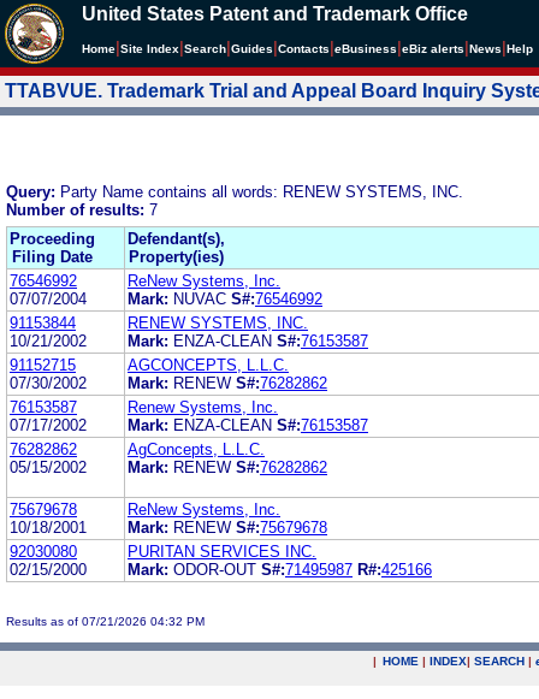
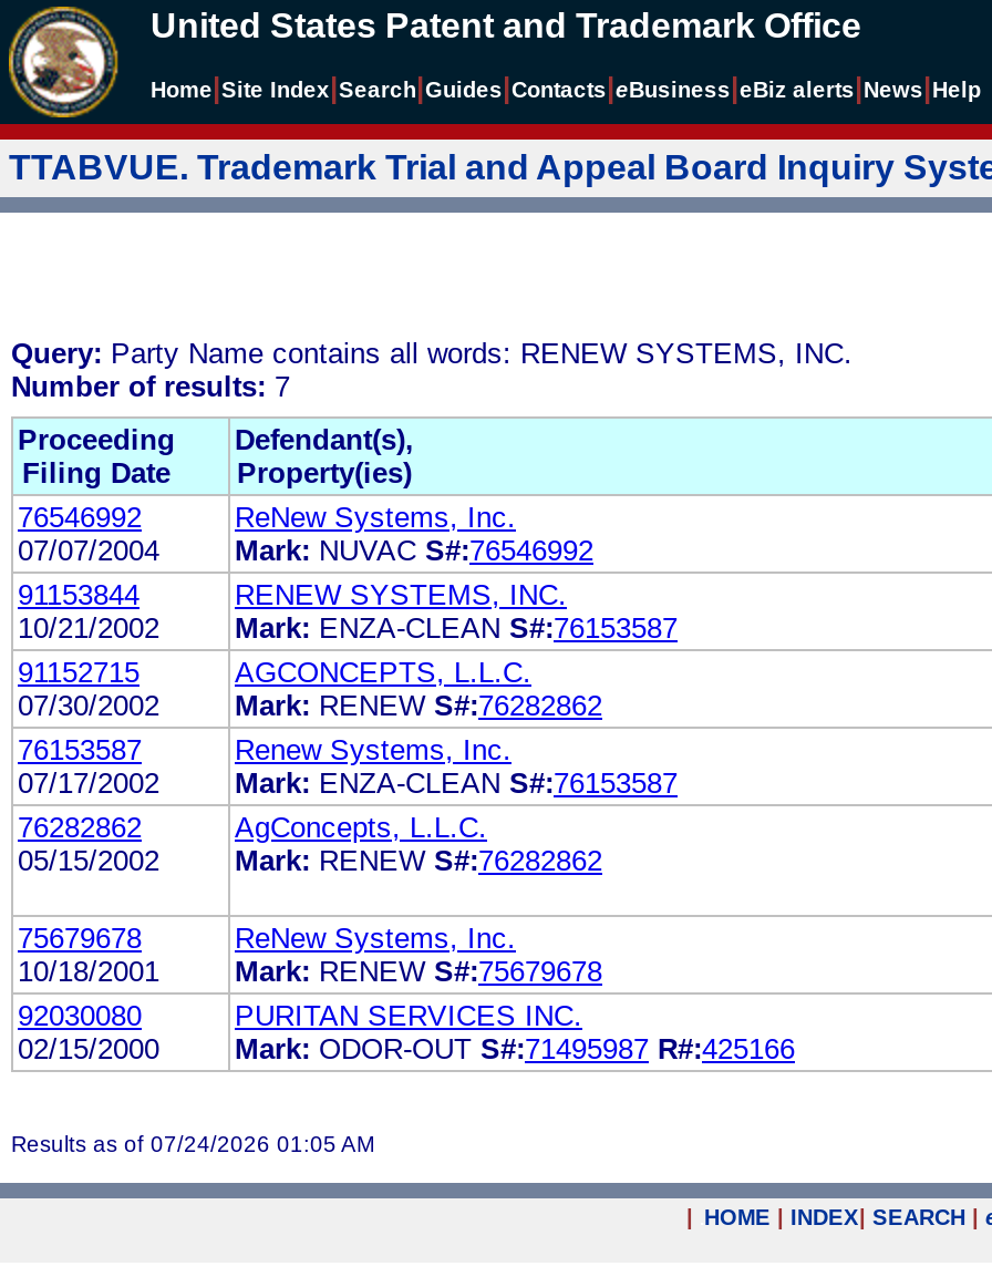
[6,615,205,628] Results as of 07/21/2026 04:32 PM -> [11,1132,374,1156] Results as of 07/24/2026 01:05 AM

